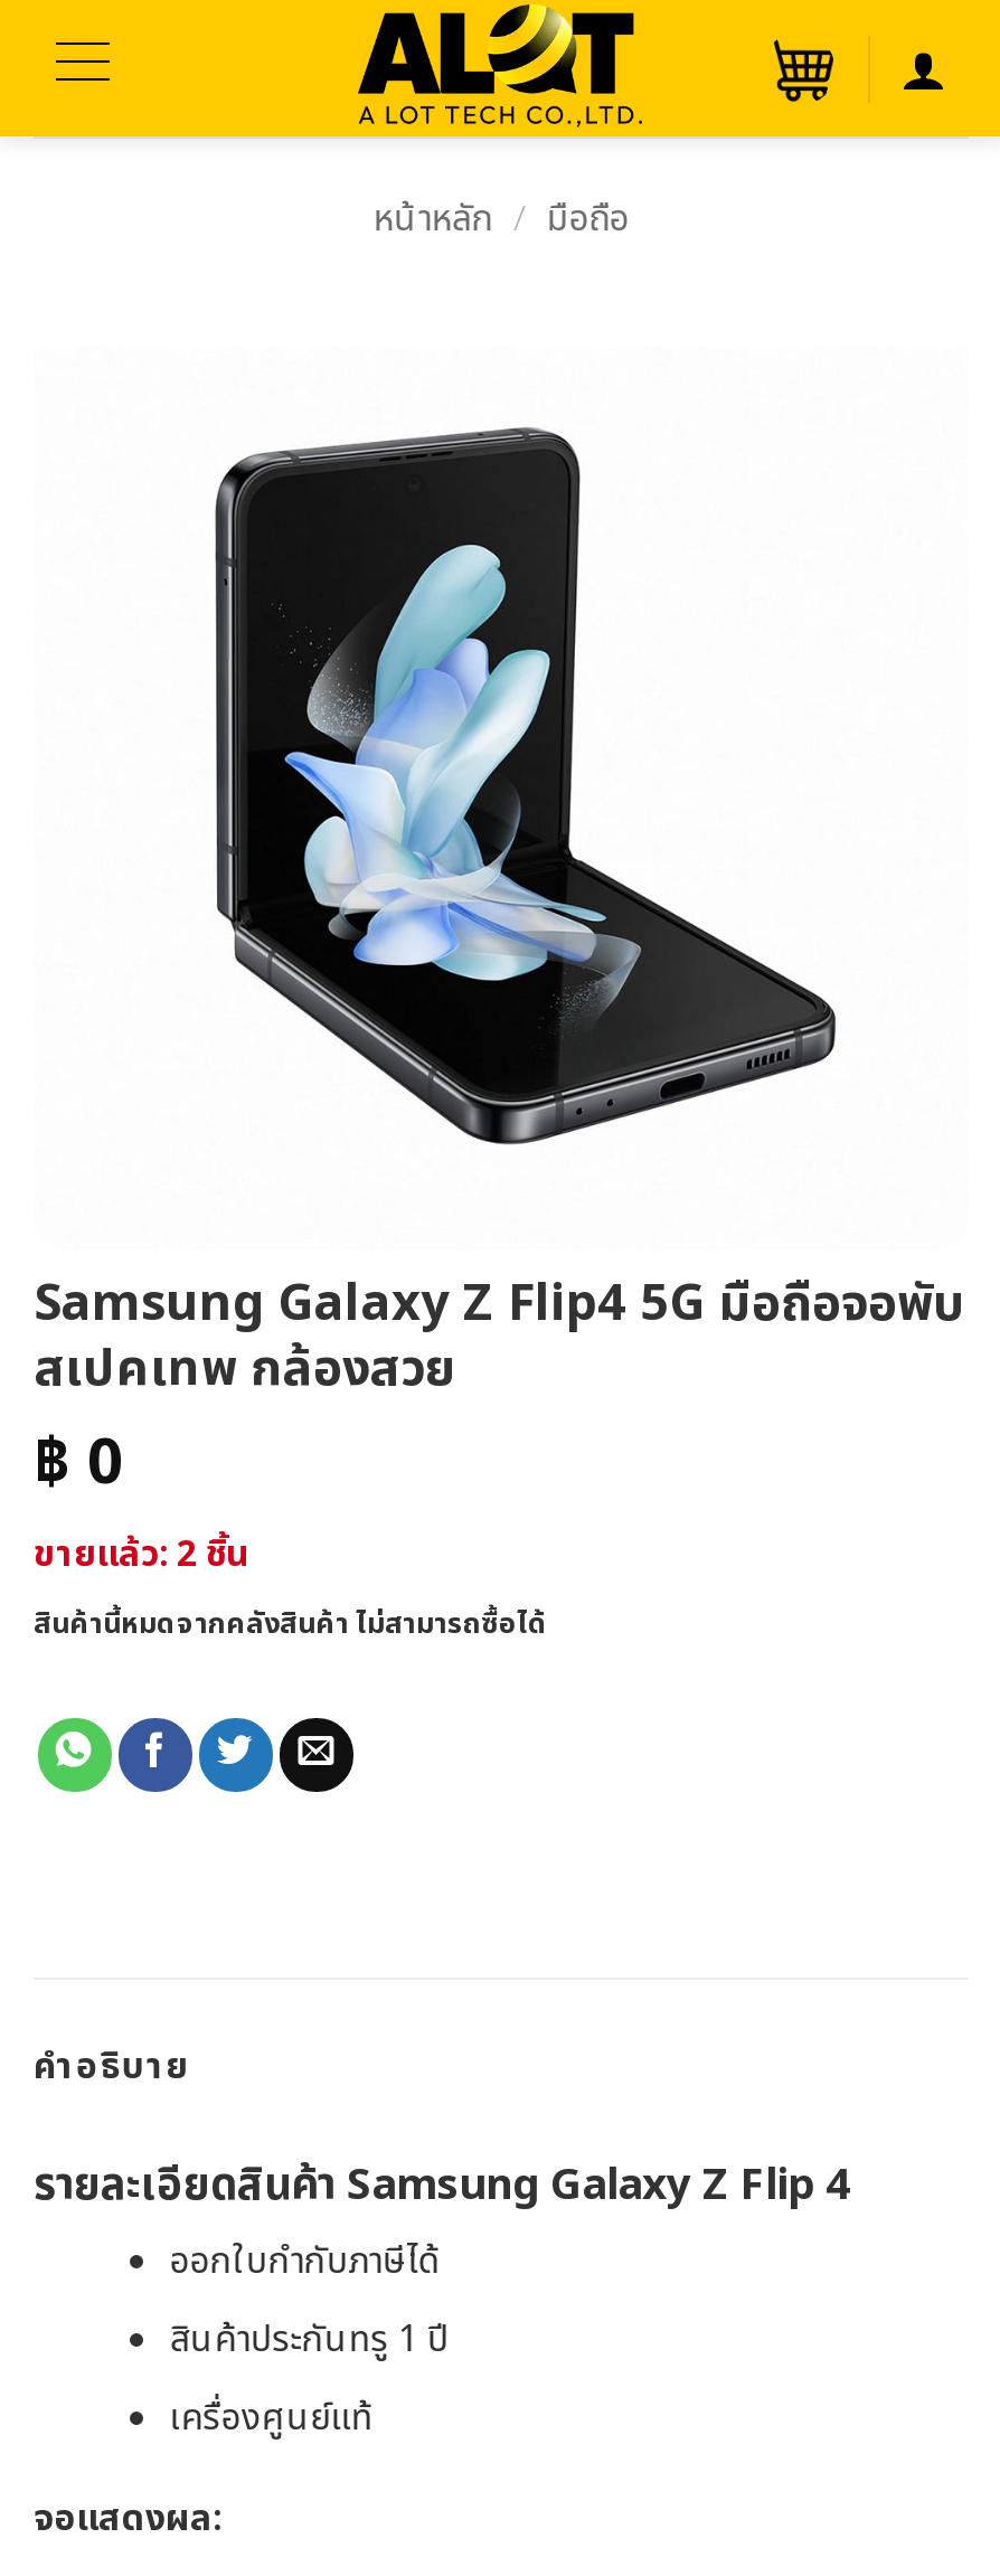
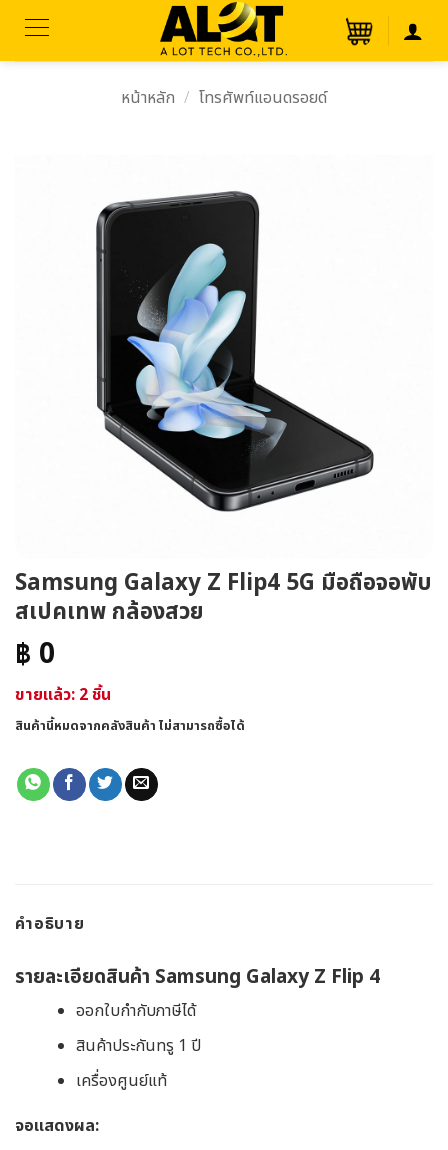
[373,192,629,246] หน้าหลัก / มือถือ -> [121,86,327,110] หน้าหลัก / โทรศัพท์แอนดรอยด์

